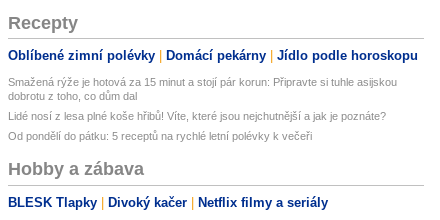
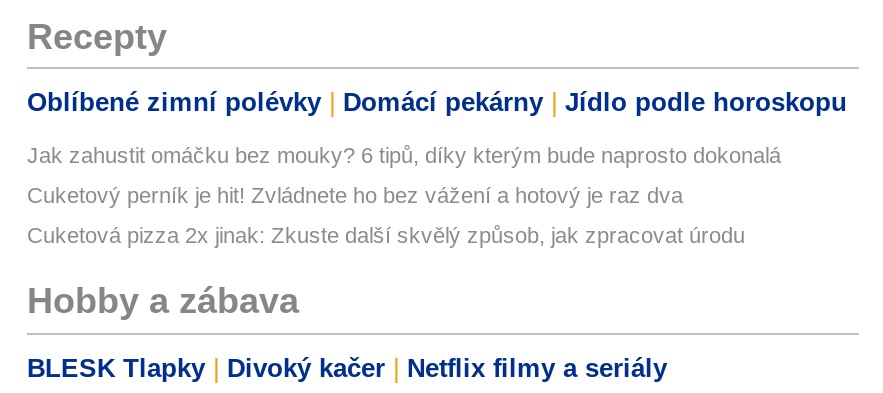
[8,76,397,102] Smažená rýže je hotová za 15 minut a stojí pár korun: Připravte si tuhle asijskou | dobrotu z toho, co dům dal -> [27,144,781,168] Jak zahustit omáčku bez mouky? 6 tipů, díky kterým bude naprosto dokonalá
[8,110,386,122] Lidé nosí z lesa plné koše hřibů! Víte, které jsou nejchutnější a jak je poznáte? -> [27,184,683,208] Cuketový perník je hit! Zvládnete ho bez vážení a hotový je raz dva
[8,130,312,142] Od pondělí do pátku: 5 receptů na rychlé letní polévky k večeři -> [27,224,745,248] Cuketová pizza 2x jinak: Zkuste další skvělý způsob, jak zpracovat úrodu

